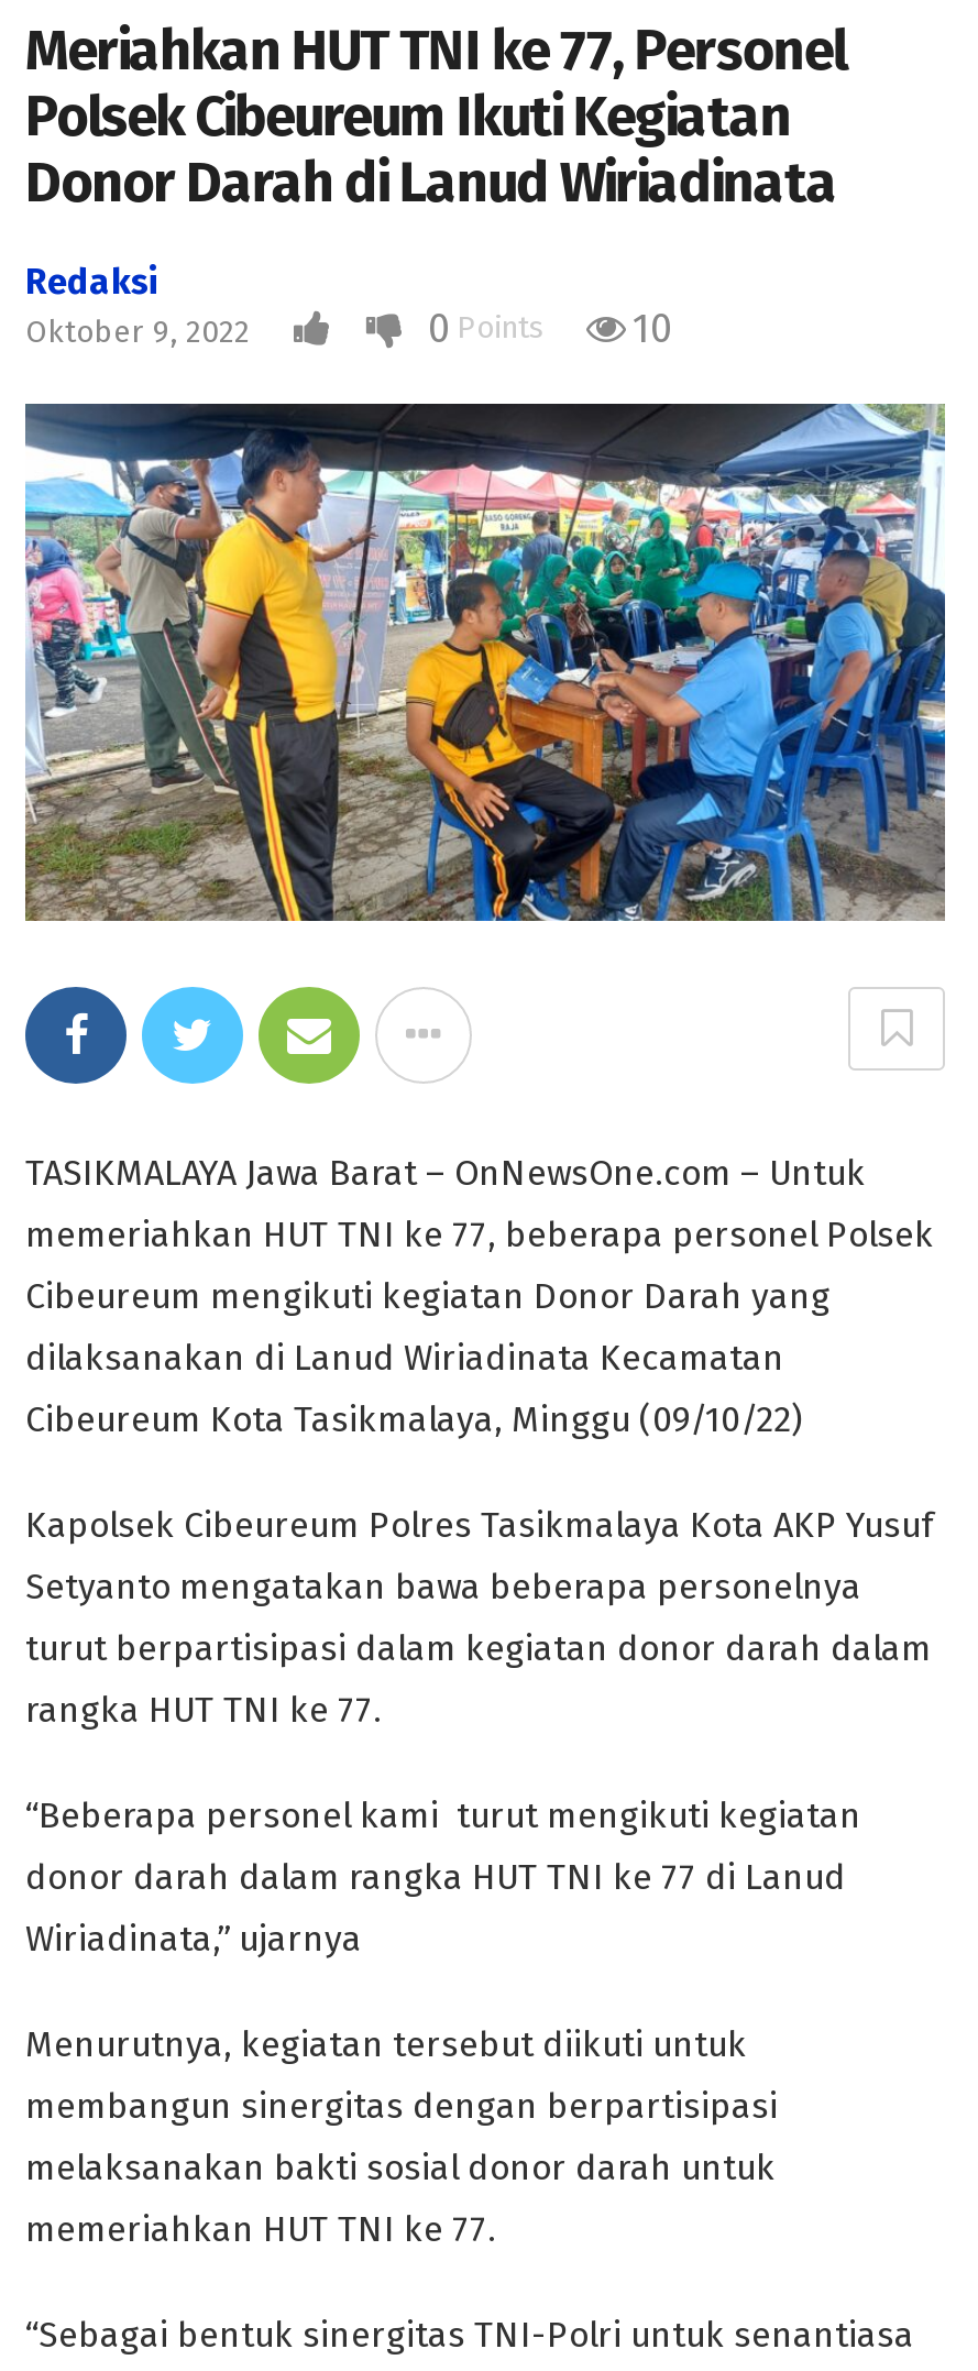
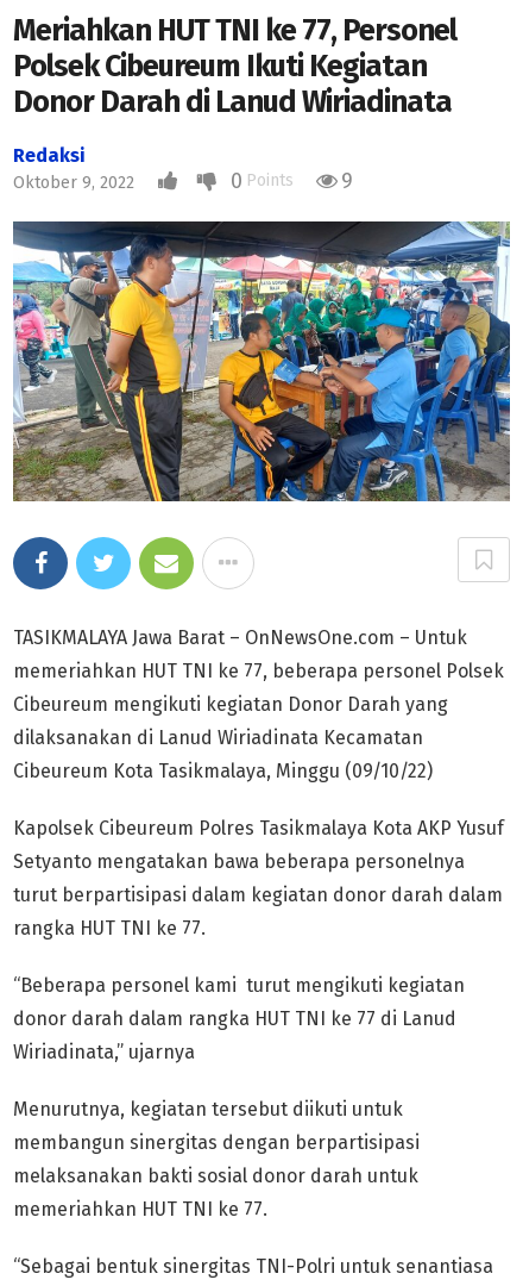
[428,305,672,353] 0 Points 10 -> [231,168,353,194] 0 Points 9

